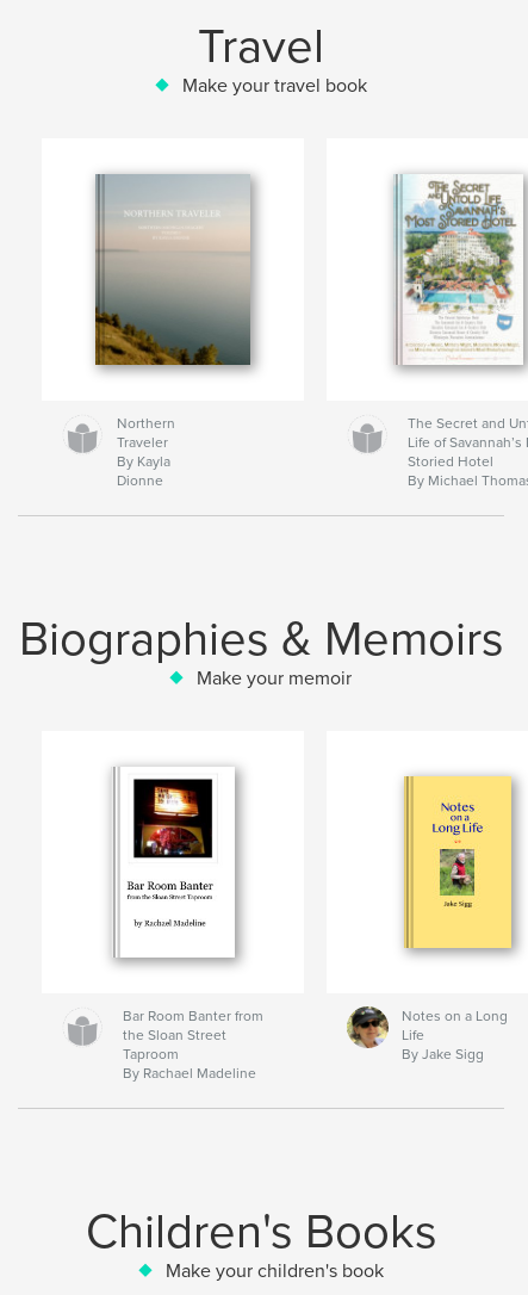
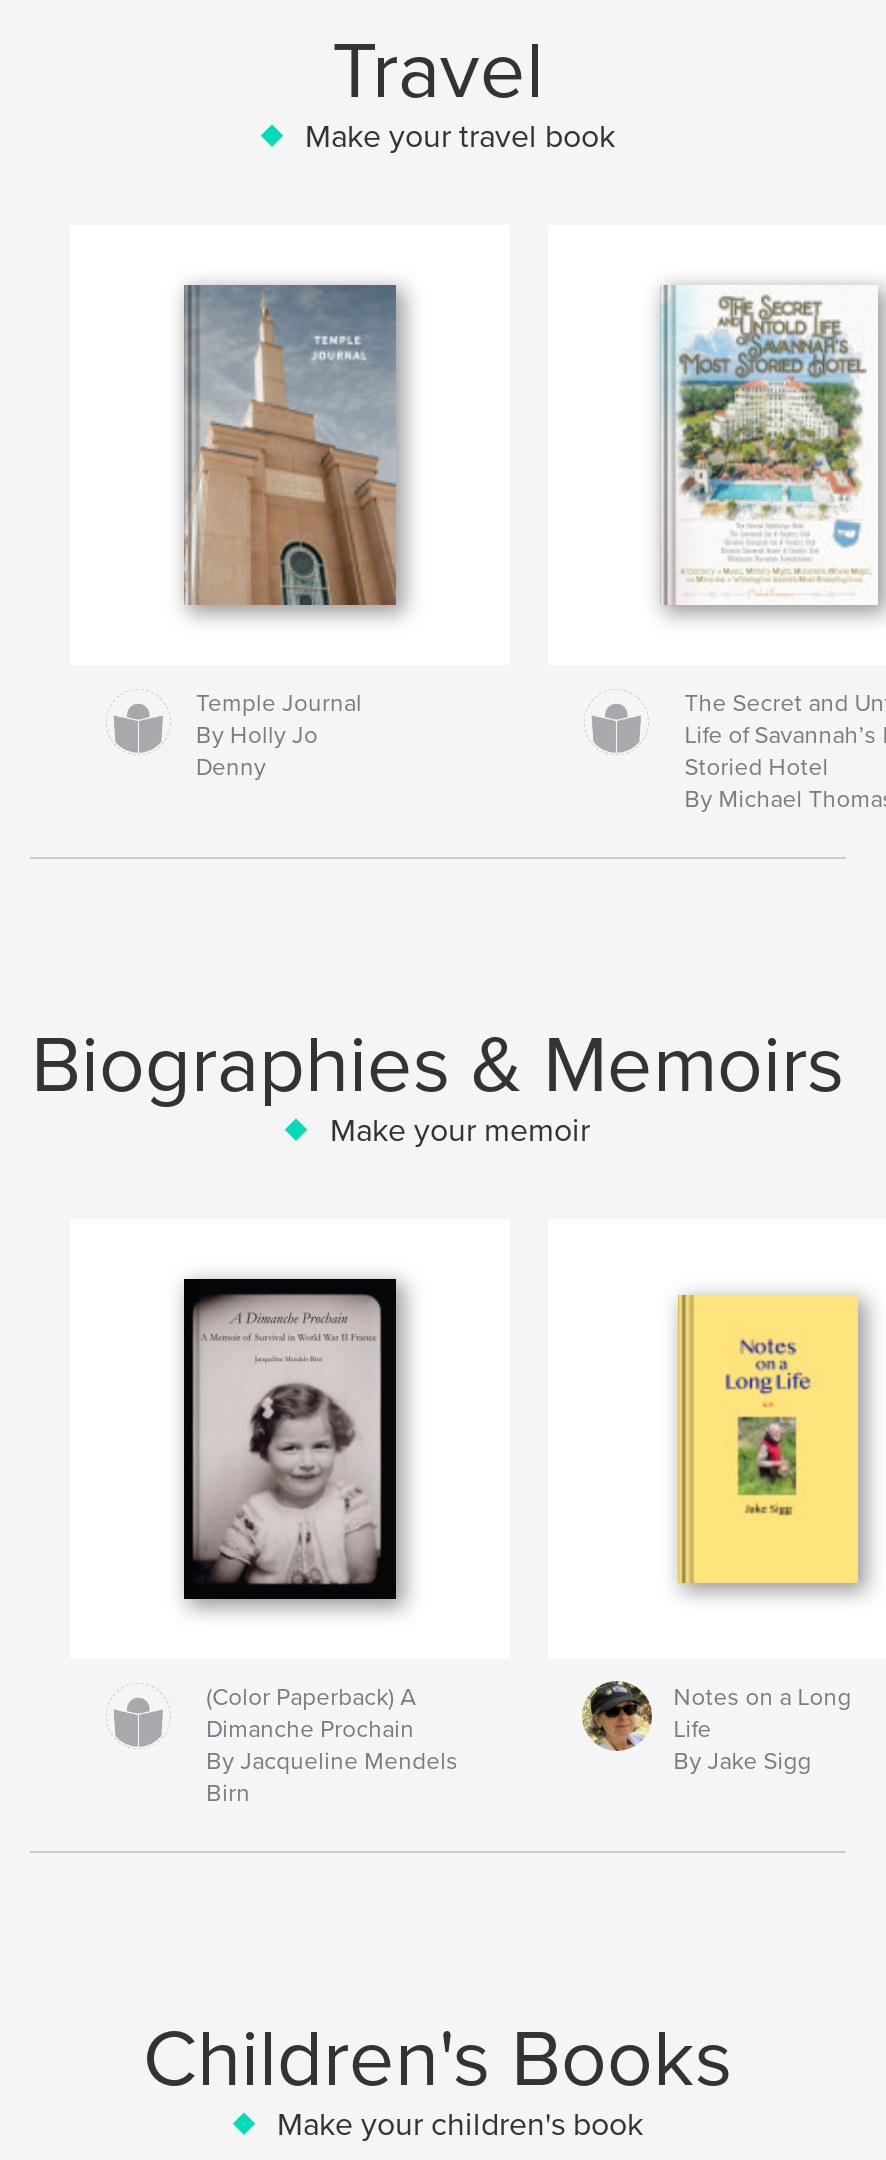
[93,173,259,489] [image] | Northern | Traveler | By Kayla | Dionne -> [158,285,432,781] [image] | Temple Journal | By Holly Jo | Denny
[110,767,236,959] [image] -> [182,1277,398,1601] [image]
[123,1008,264,1081] Bar Room Banter from | the Sloan Street | Taproom | By Rachael Madeline -> [206,1683,458,1807] (Color Paperback) A | Dimanche Prochain | By Jacqueline Mendels | Birn

